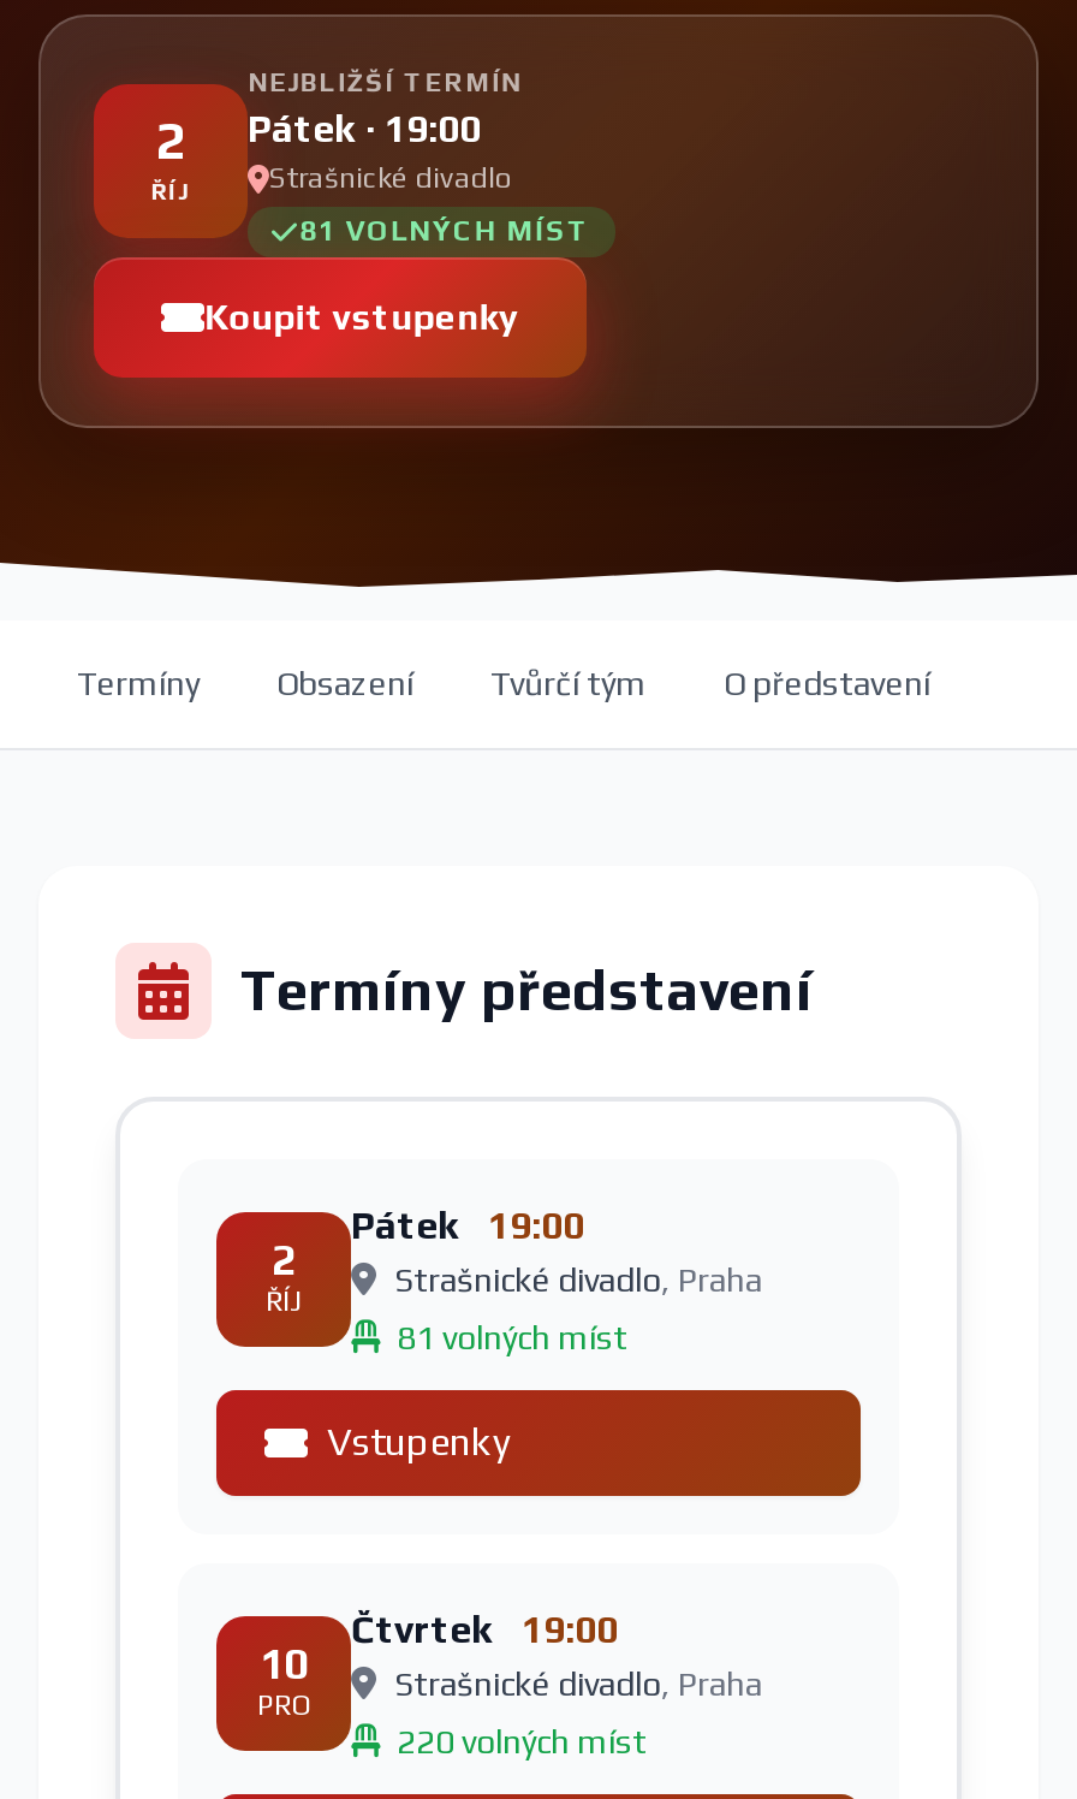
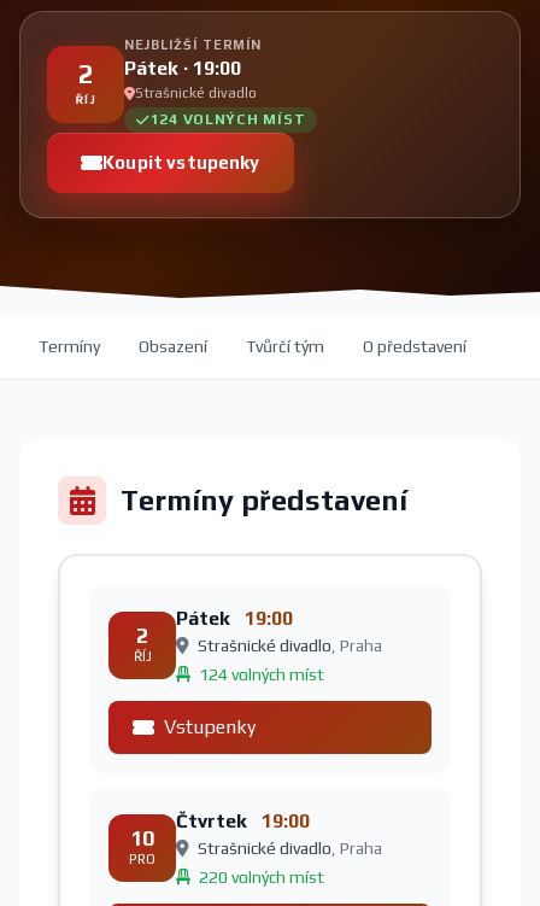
[300,215,590,248] 81 VOLNÝCH MÍST -> [150,111,305,128] 124 VOLNÝCH MÍST
[389,1319,627,1357] 81 volných míst -> [195,665,324,684] 124 volných míst

